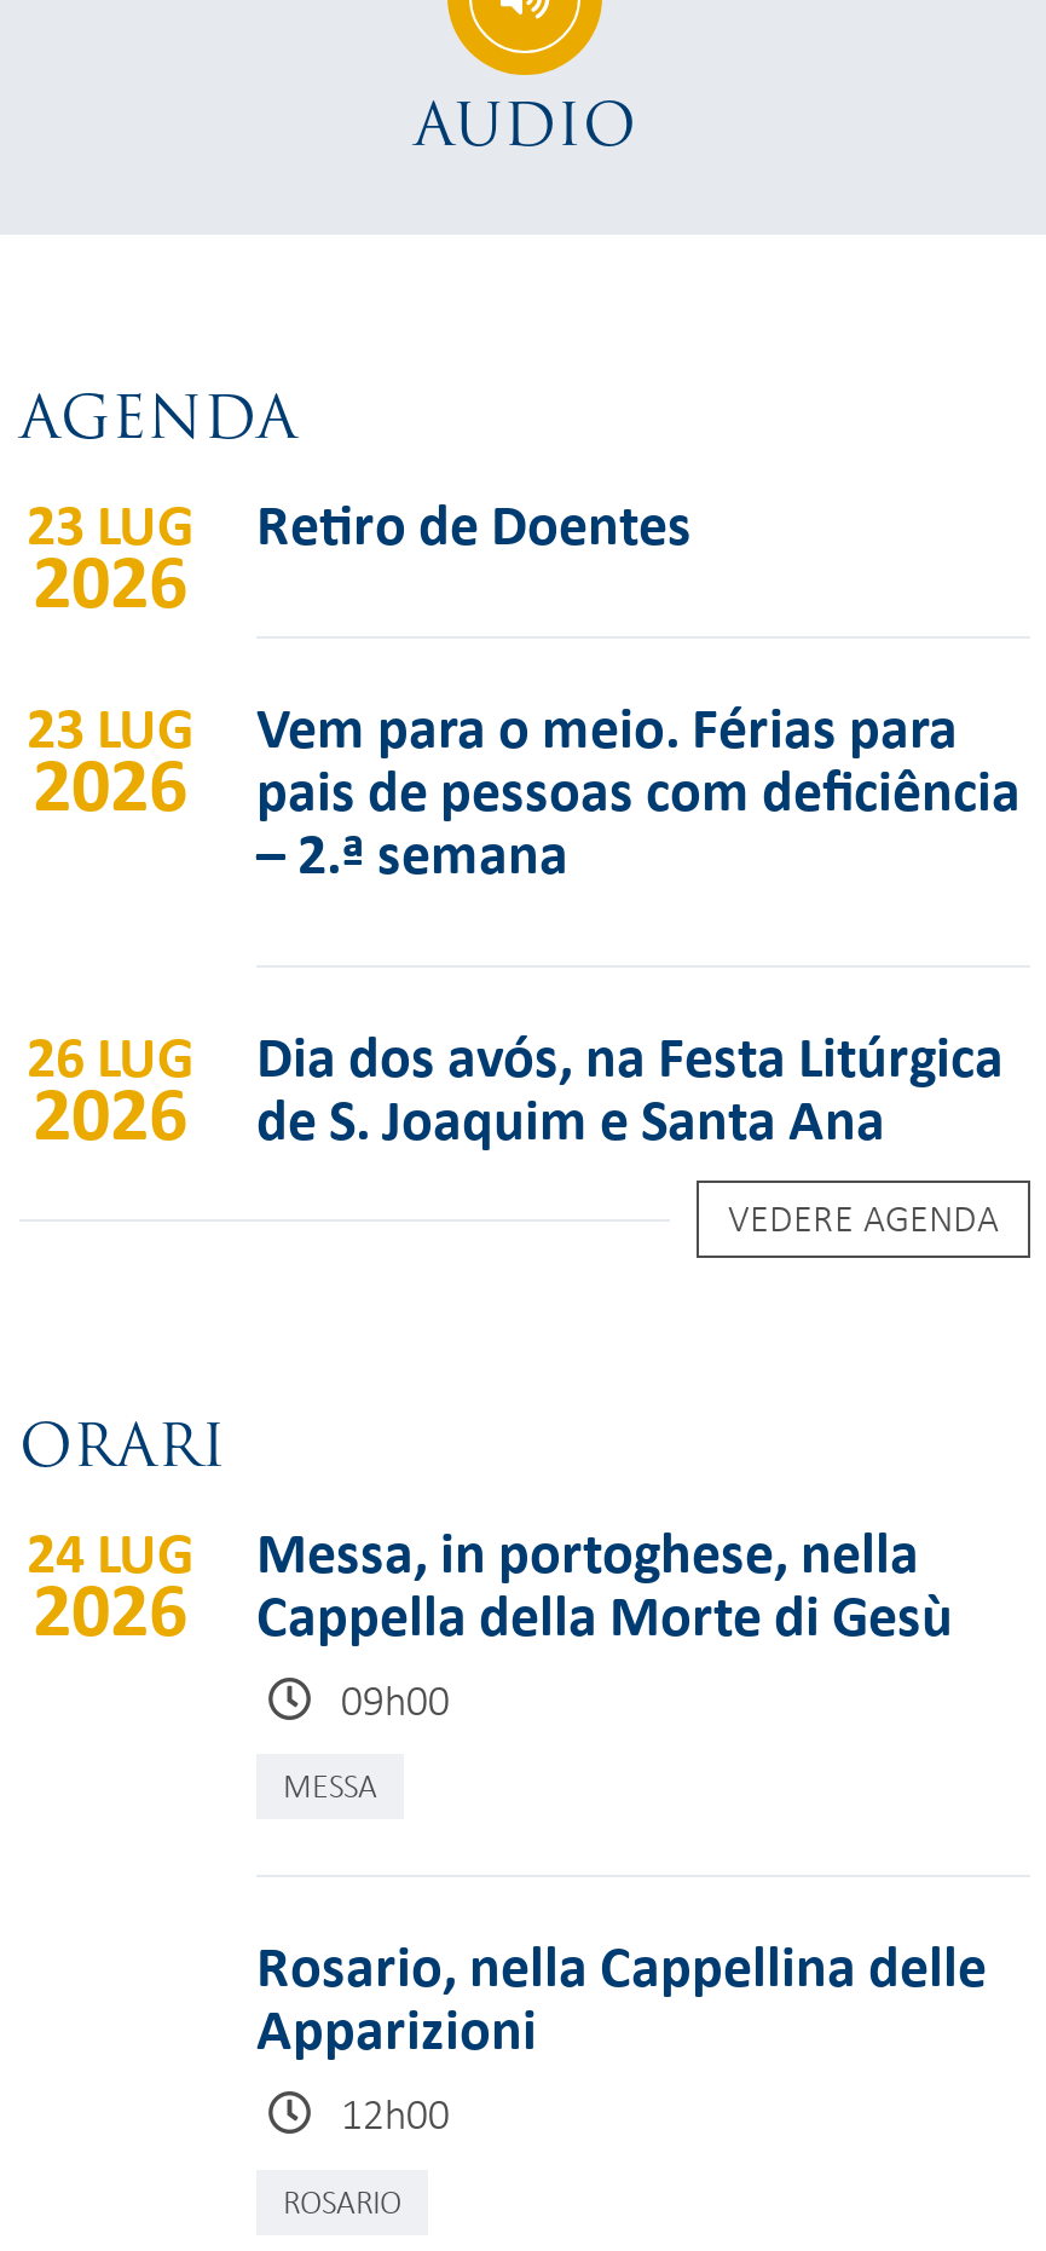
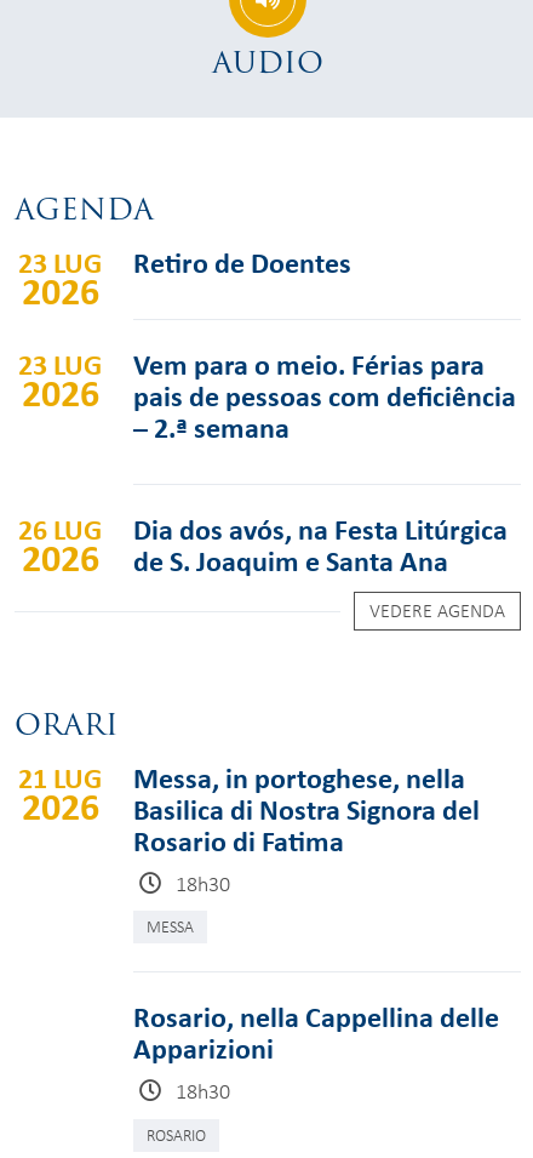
[27,1512,919,1589] 24 LUG Messa, in portoghese, nella -> [18,758,465,797] 21 LUG Messa, in portoghese, nella
[256,1575,953,1727] Cappella della Morte di Gesù | 09h00 -> [133,789,480,897] Basilica di Nostra Signora del | Rosario di Fatima | 18h30
[341,2084,450,2142] 12h00 -> [176,1076,230,1105] 18h30

